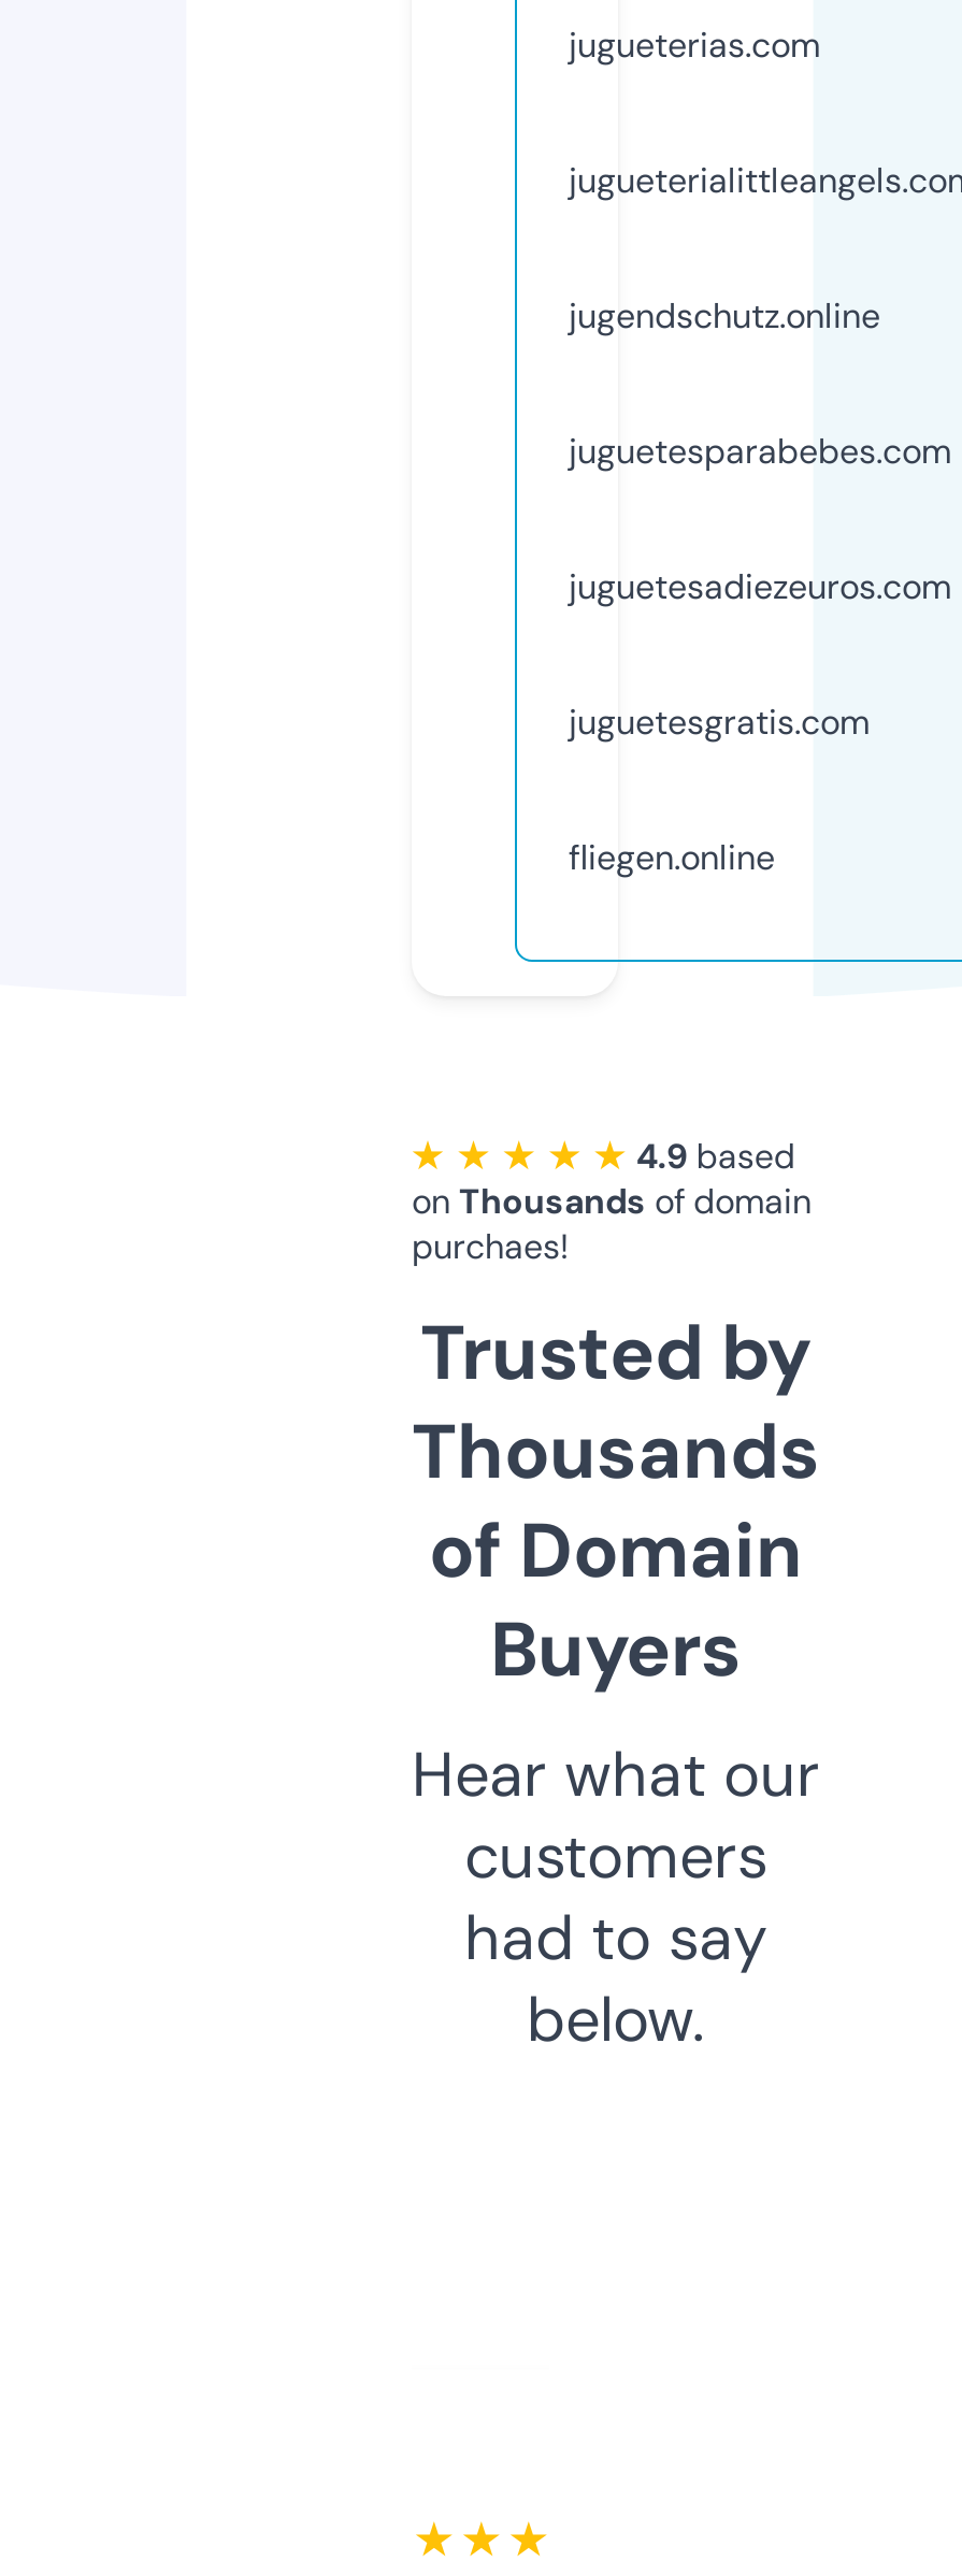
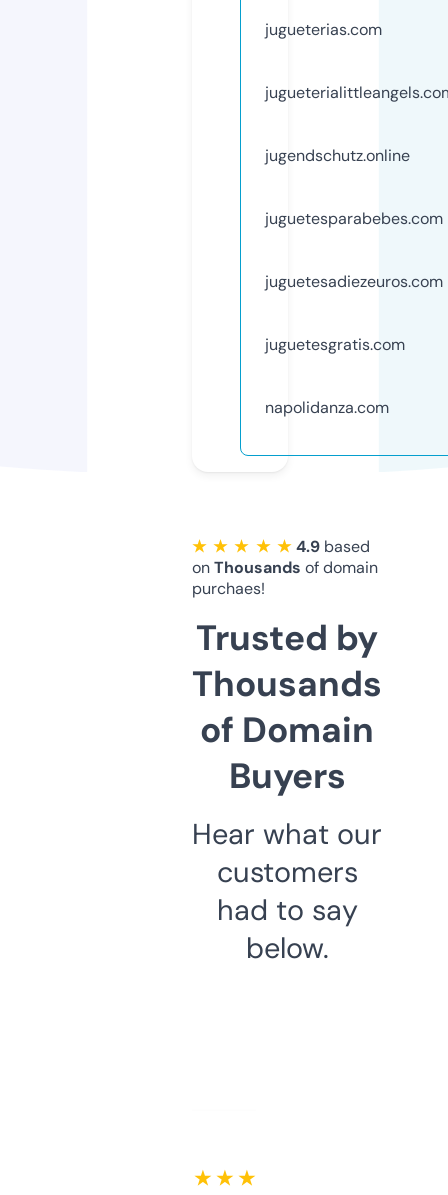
[569,835,775,880] fliegen.online -> [265,397,389,418] napolidanza.com

